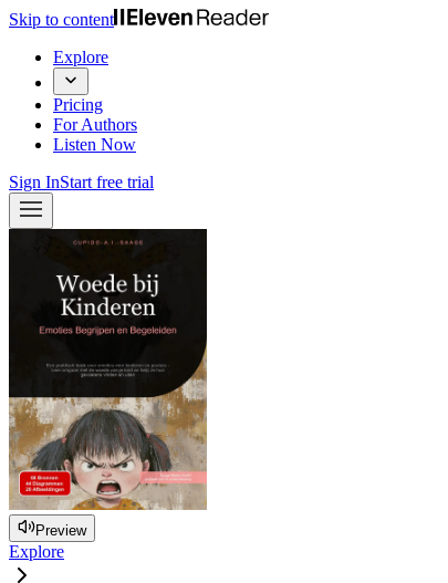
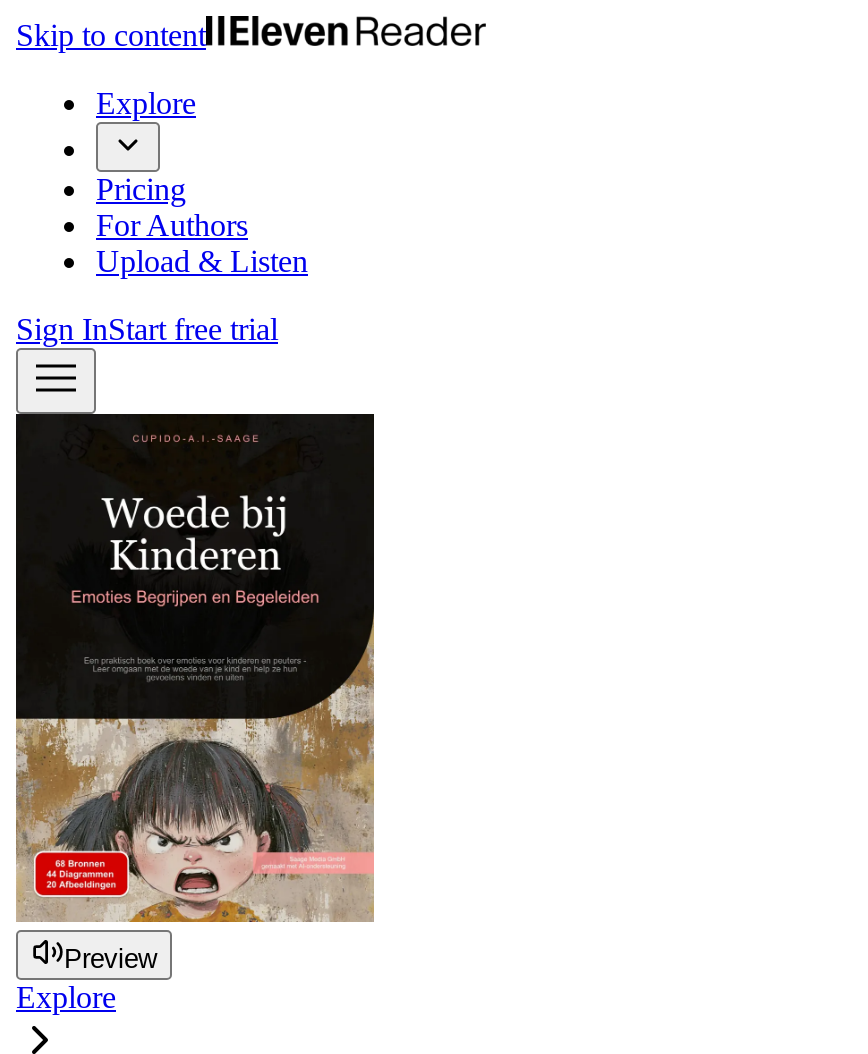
[53,135,136,154] Listen Now -> [96,244,308,278] Upload & Listen

